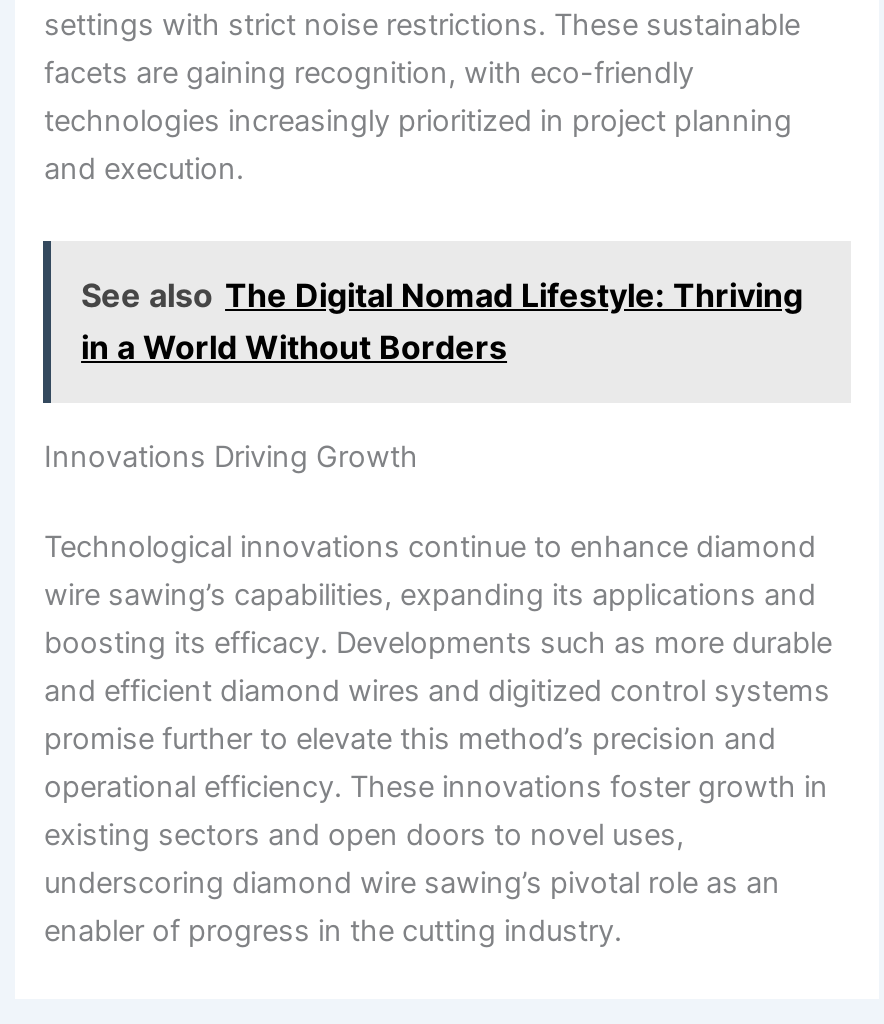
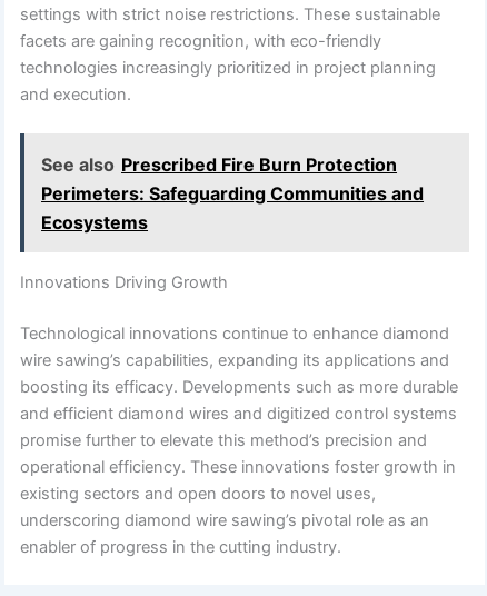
[81,275,803,367] See also The Digital Nomad Lifestyle: Thriving | in a World Without Borders -> [41,153,424,233] See also Prescribed Fire Burn Protection | Perimeters: Safeguarding Communities and | Ecosystems

